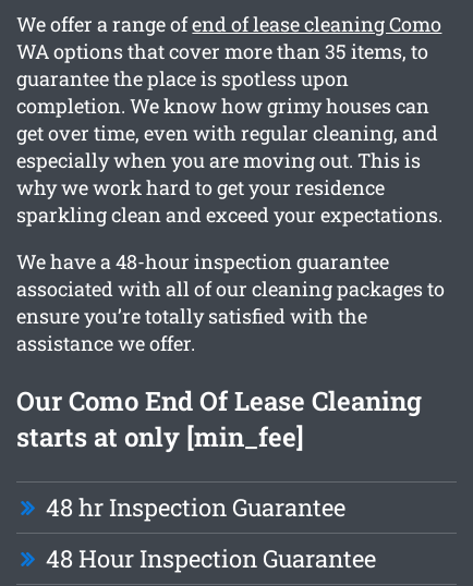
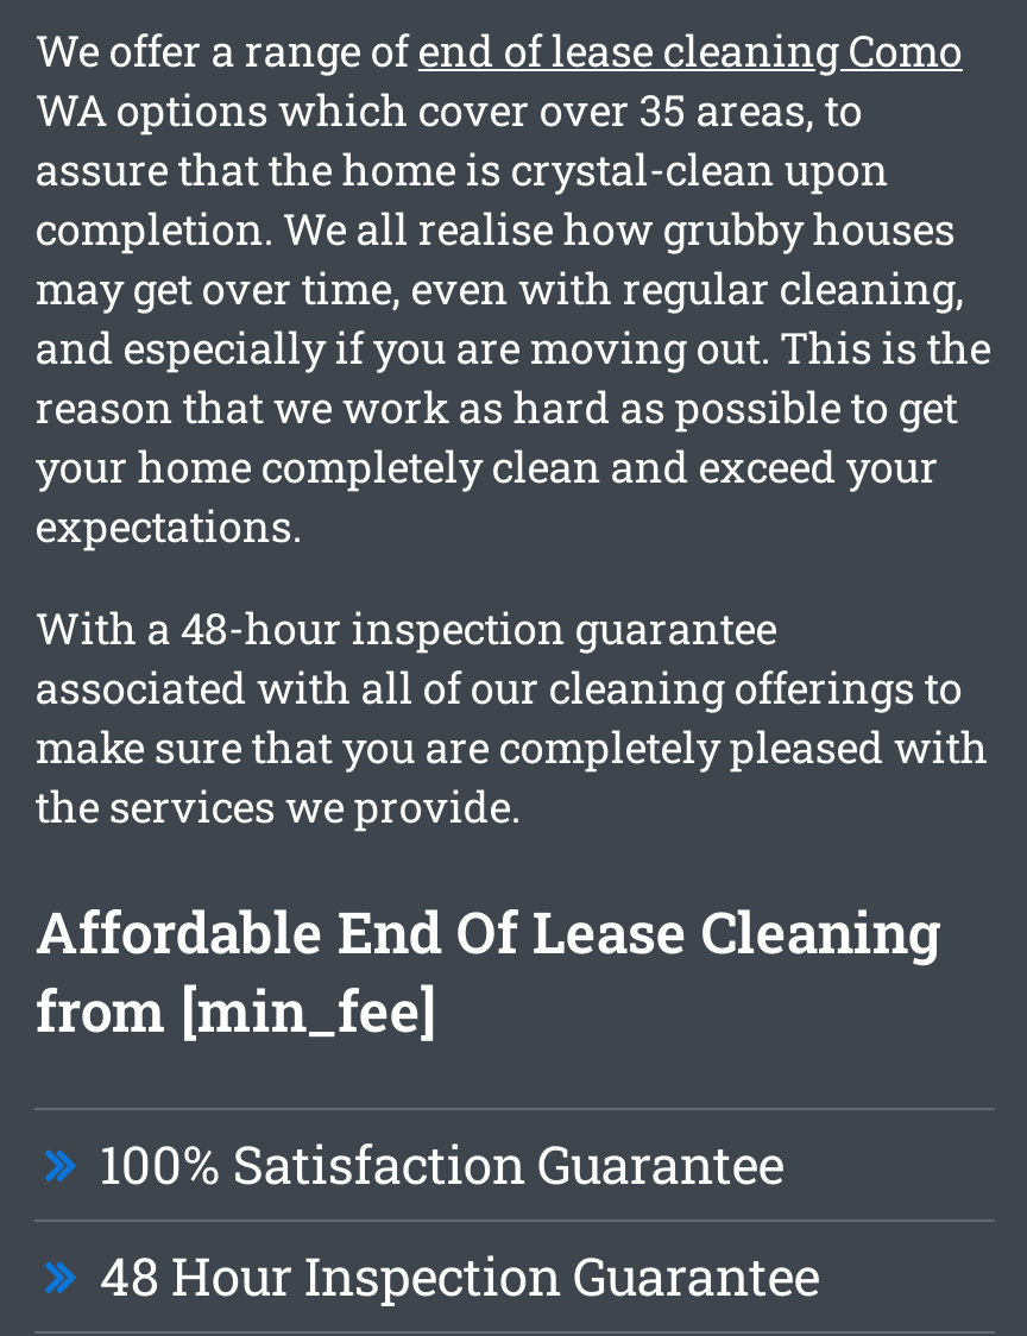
[17,38,443,228] WA options that cover more than 35 items, to | guarantee the place is spotless upon | completion. We know how grimy houses can | get over time, even with regular cleaning, and | especially when you are moving out. This is | why we work hard to get your residence | sparkling clean and exceed your expectations. -> [35,81,991,554] WA options which cover over 35 areas, to | assure that the home is crystal-clean upon | completion. We all realise how grubby houses | may get over time, even with regular cleaning, | and especially if you are moving out. This is the | reason that we work as hard as possible to get | your home completely clean and exceed your | expectations.
[17,248,445,356] We have a 48-hour inspection guarantee | associated with all of our cleaning packages to | ensure you’re totally satisfied with the | assistance we offer. -> [35,599,989,834] With a 48-hour inspection guarantee | associated with all of our cleaning offerings to | make sure that you are completely pleased with | the services we provide.
[17,383,422,454] Our Como End Of Lease Cleaning | starts at only [min_fee] -> [35,894,941,1048] Affordable End Of Lease Cleaning | from [min_fee]
[46,491,346,523] 48 hr Inspection Guarantee -> [100,1129,784,1198] 100% Satisfaction Guarantee

